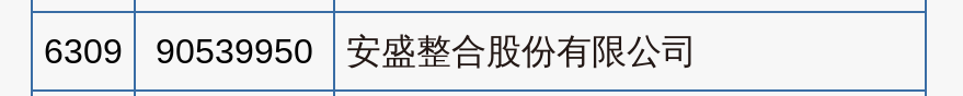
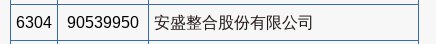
[44,33,697,70] 6309 90539950 安盛整合股份有限公司 -> [16,14,314,31] 6304 90539950 安盛整合股份有限公司

